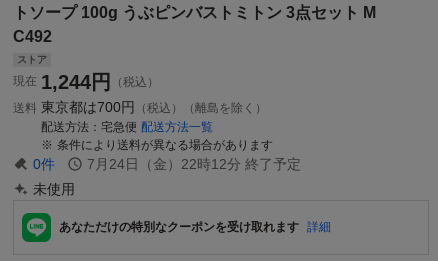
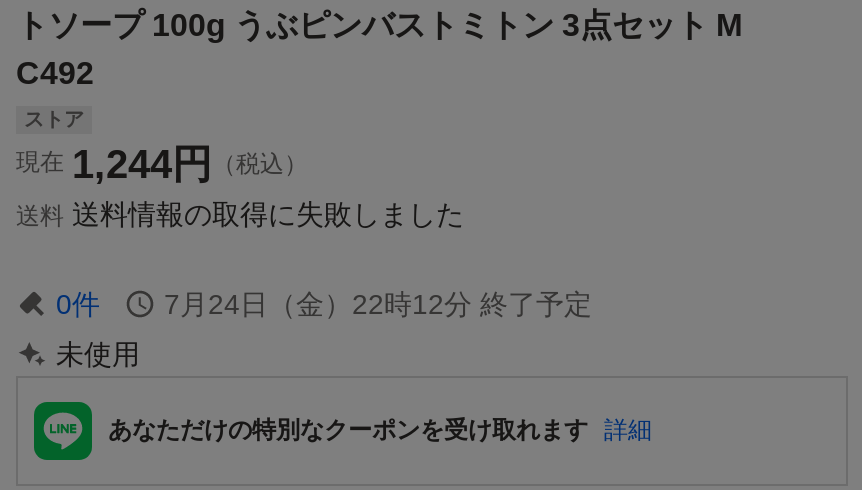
[13,99,273,152] 送料 東京都は700円（税込）（離島を除く） | 配送方法 | 宅急便 配送方法一覧 | 条件により送料が異なる場合があります -> [16,198,464,230] 送料 送料情報の取得に失敗しました

